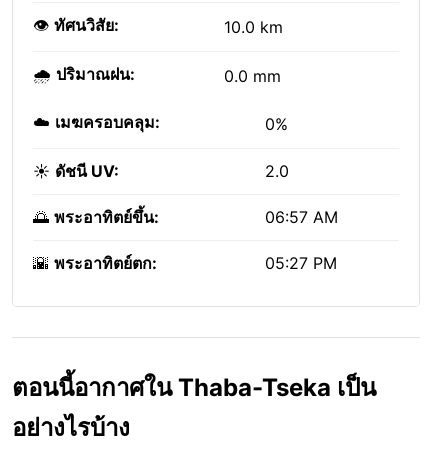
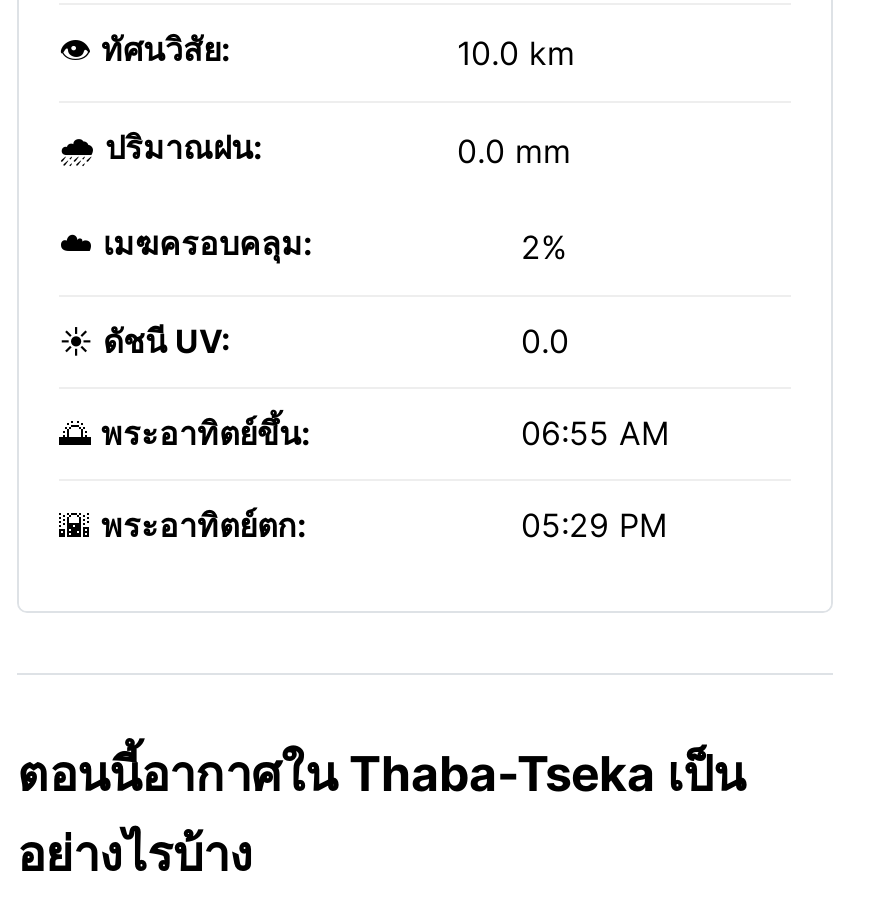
[265,114,288,134] 0% -> [521,227,567,267] 2%
[265,161,289,181] 2.0 -> [521,321,569,361] 0.0
[265,207,338,227] 06:57 AM -> [521,413,669,453] 06:55 AM
[265,253,337,273] 05:27 PM -> [521,505,667,545] 05:29 PM

